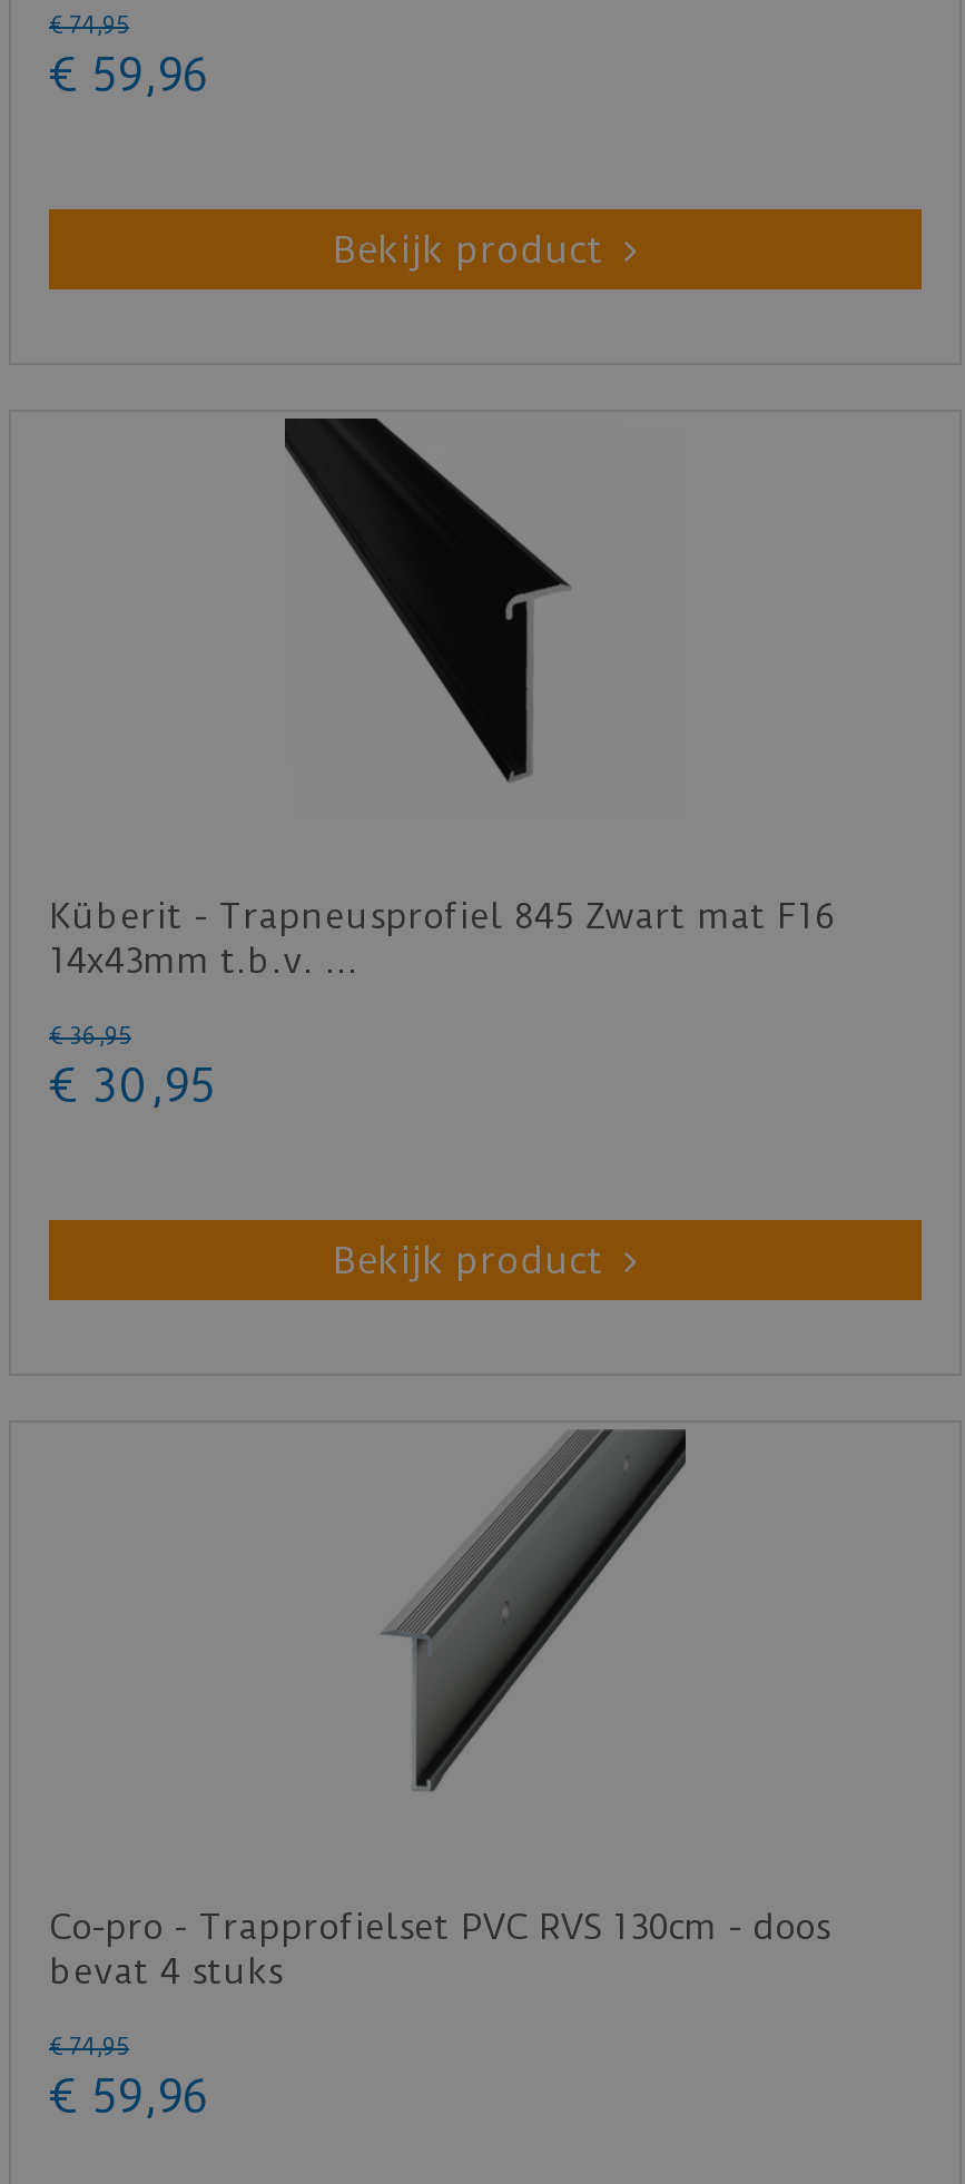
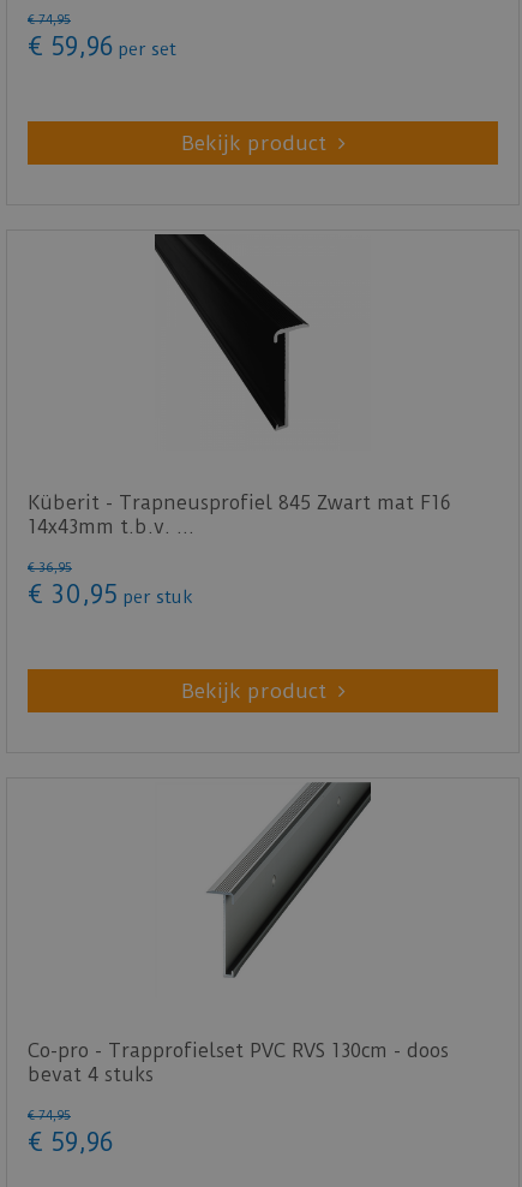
[49,46,207,101] € 59,96 -> [28,31,176,61] € 59,96 per set
[49,1056,216,1112] € 30, 95 -> [28,578,193,609] € 30, 95 per stuk

